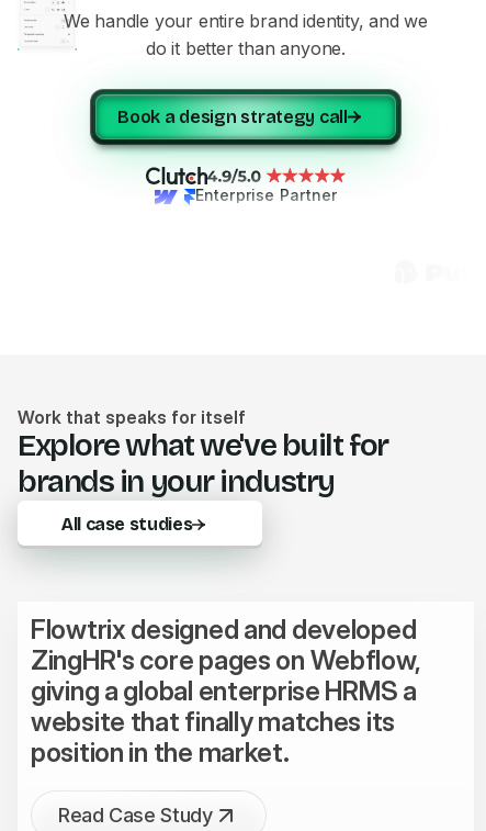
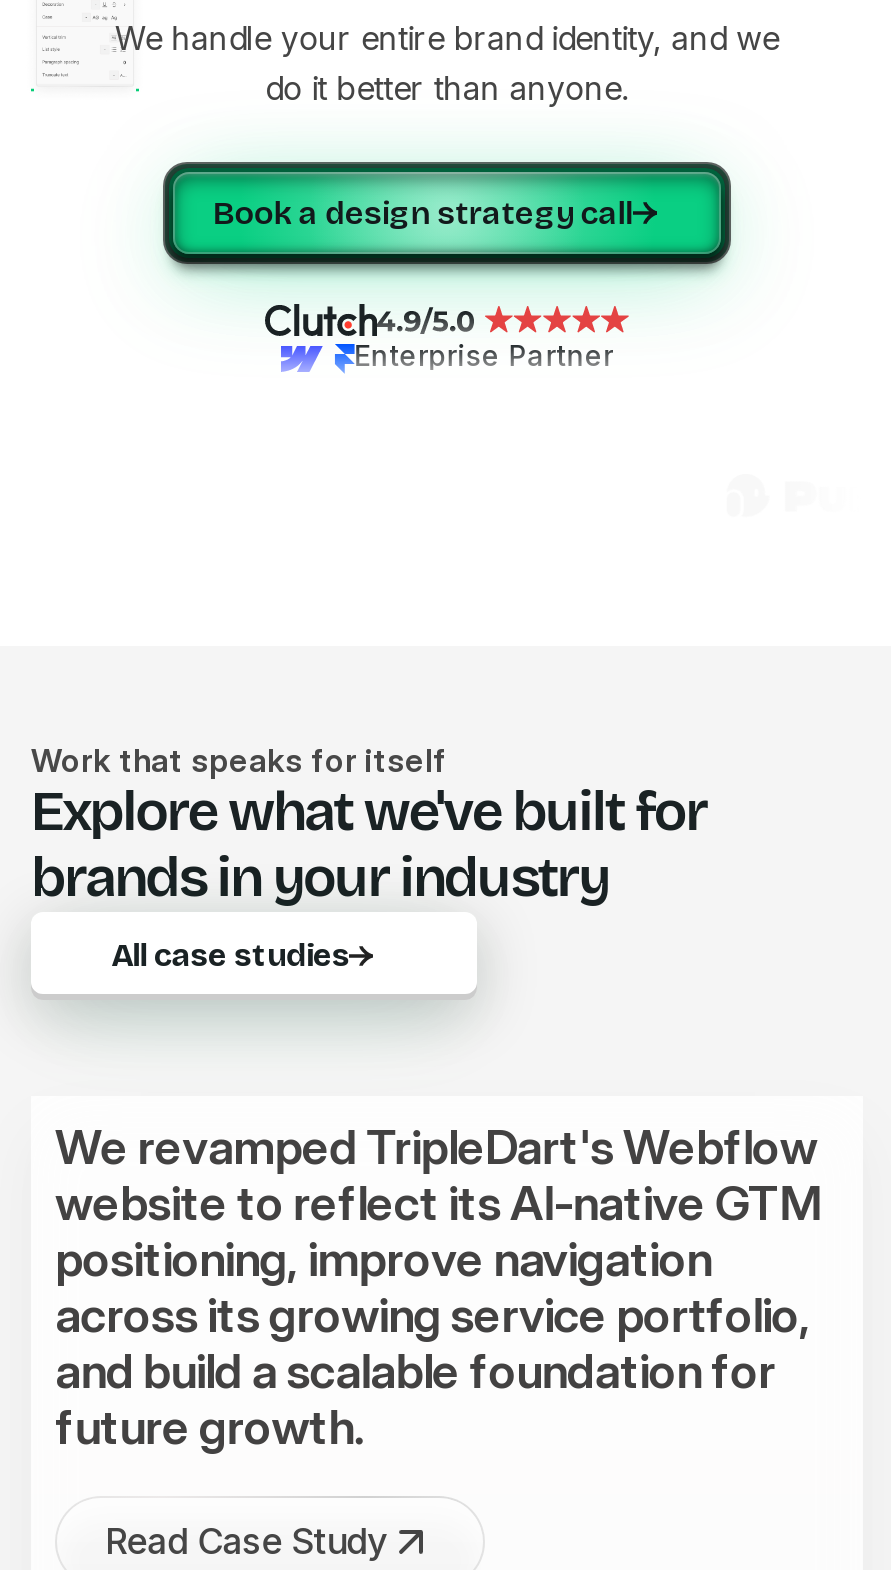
[31,614,421,768] Flowtrix designed and developed | ZingHR's core pages on Webflow, | giving a global enterprise HRMS a | website that finally matches its | position in the market. -> [55,1118,819,1456] We revamped TripleDart's Webflow | website to reflect its AI-native GTM | positioning, improve navigation | across its growing service portfolio, | and build a scalable foundation for | future growth.

